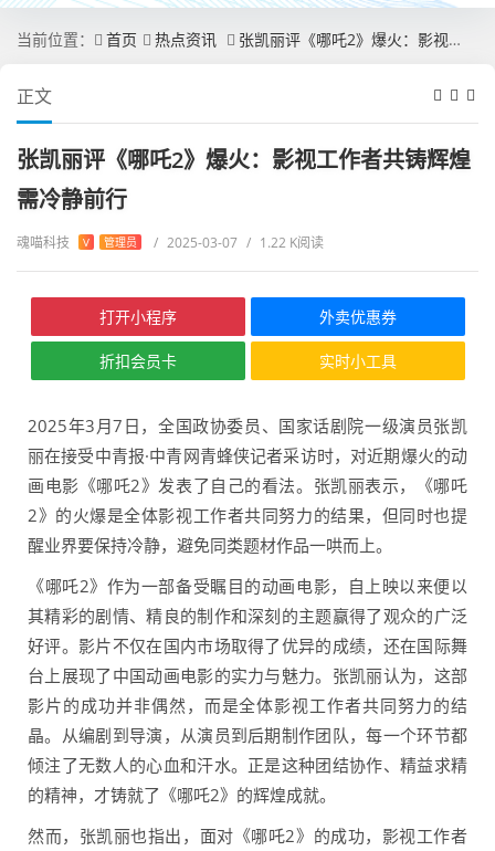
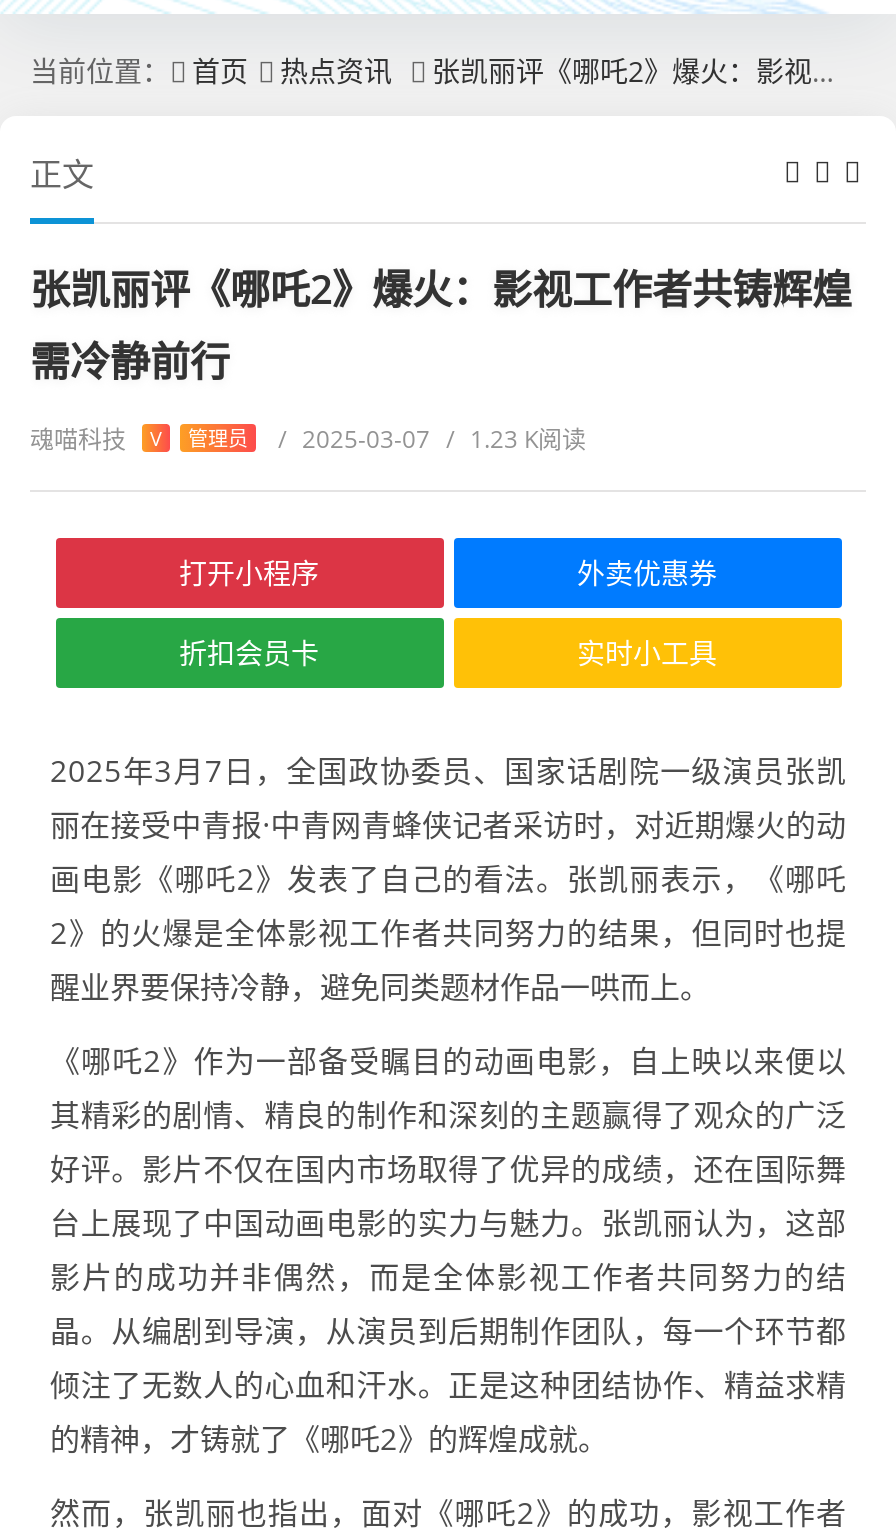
[154,233,324,252] / 2025-03-07 / 1.22 K阅读 -> [278,422,586,456] / 2025-03-07 / 1.23 K阅读

